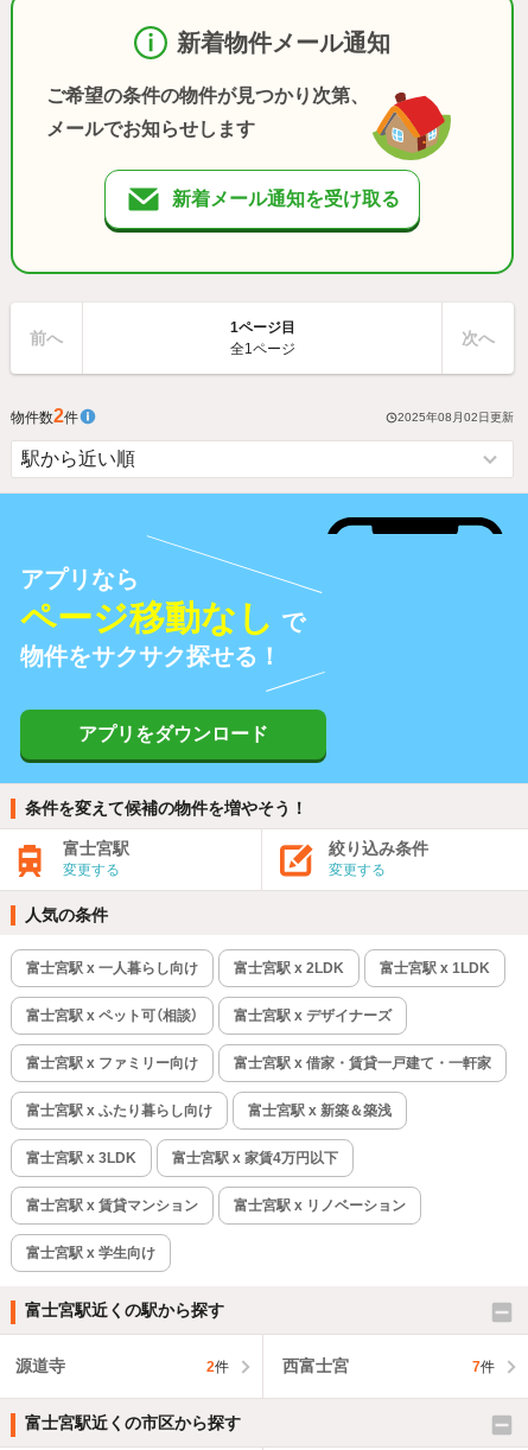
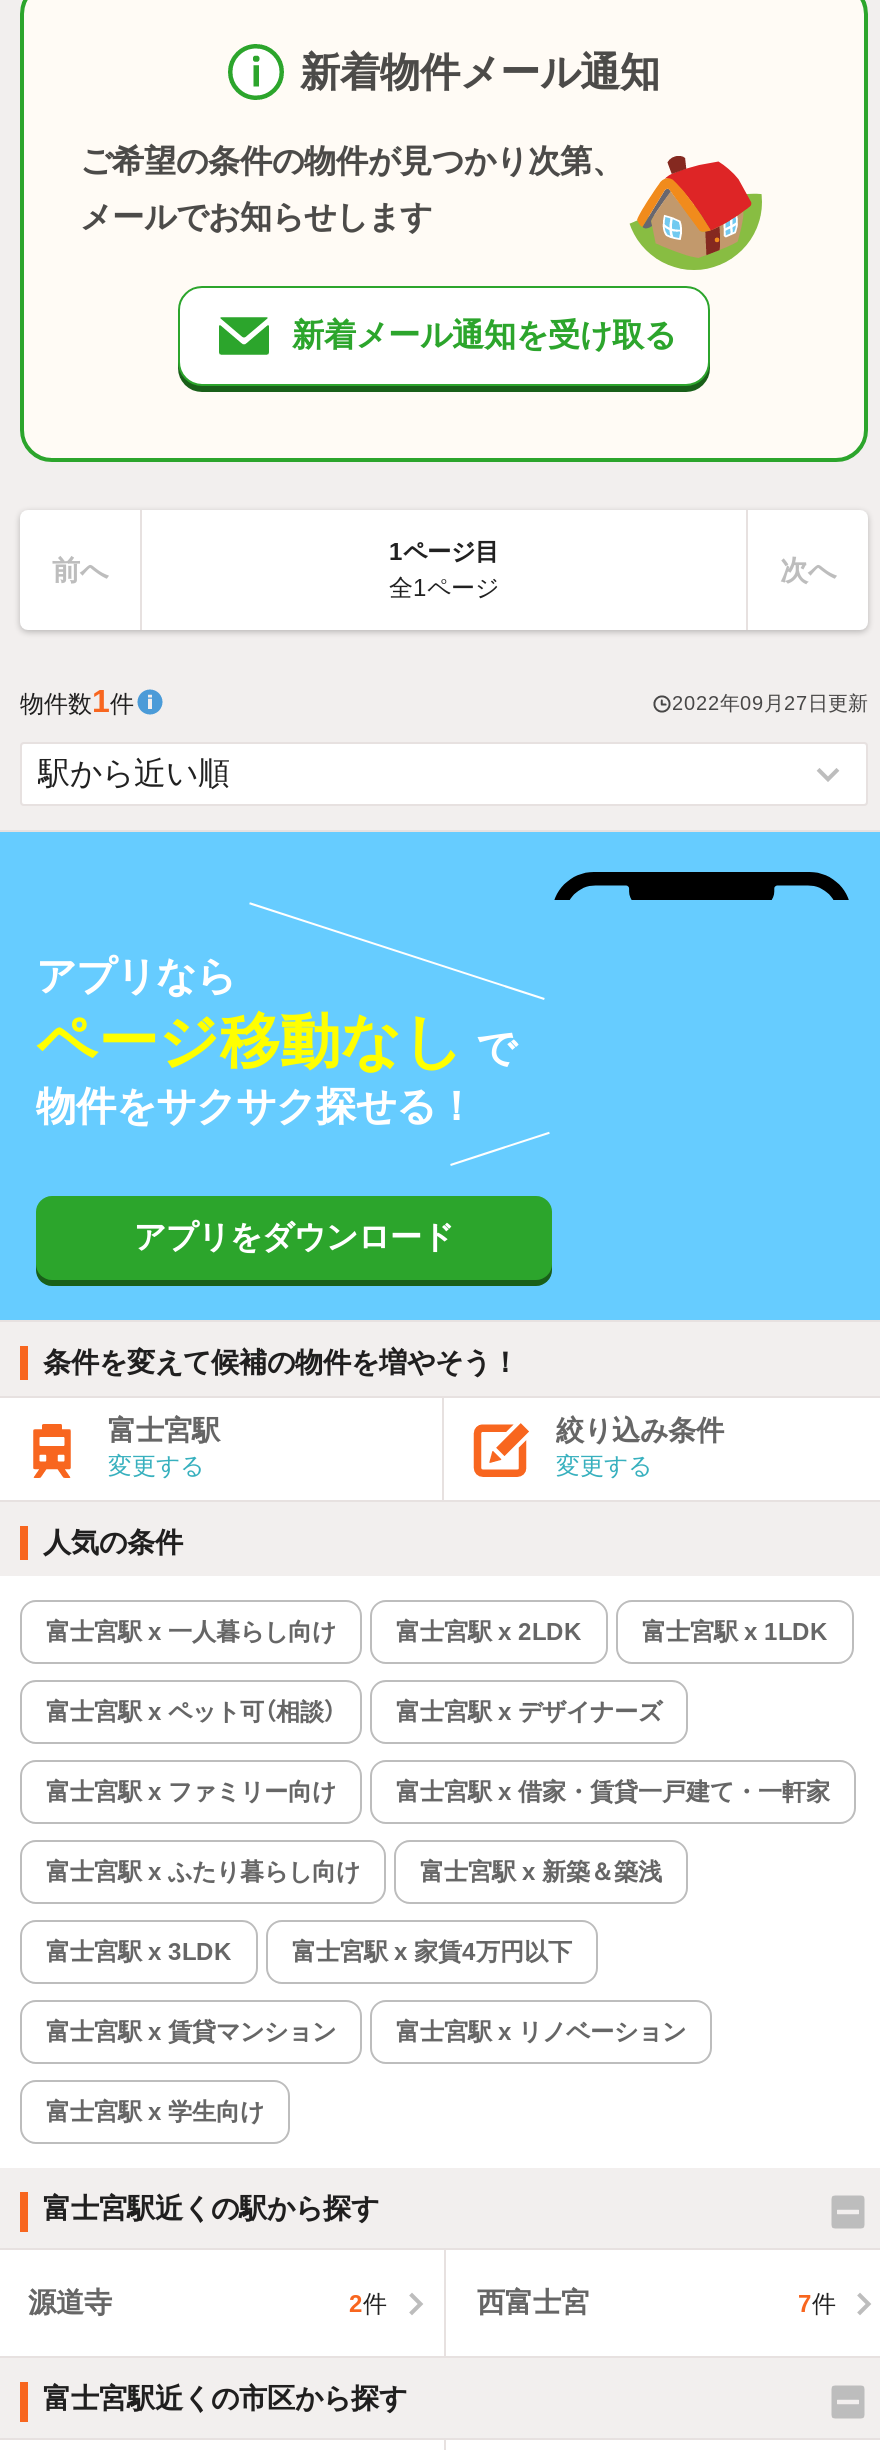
[11,406,78,426] 物件数2件 -> [20,684,134,718] 物件数1件
[397,411,514,424] 2025年08月02日更新 -> [672,693,868,715] 2022年09月27日更新

